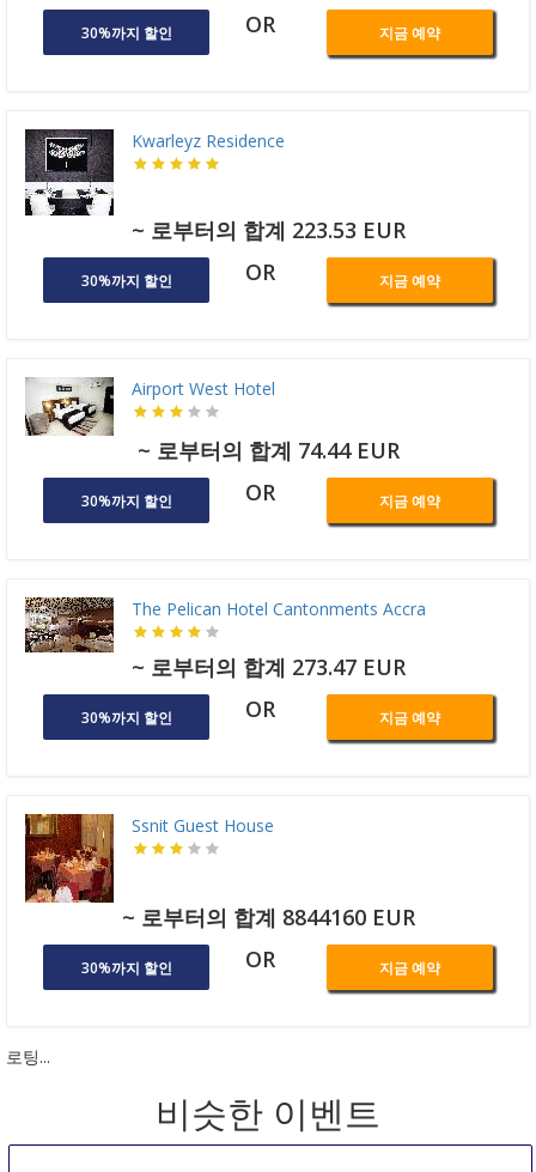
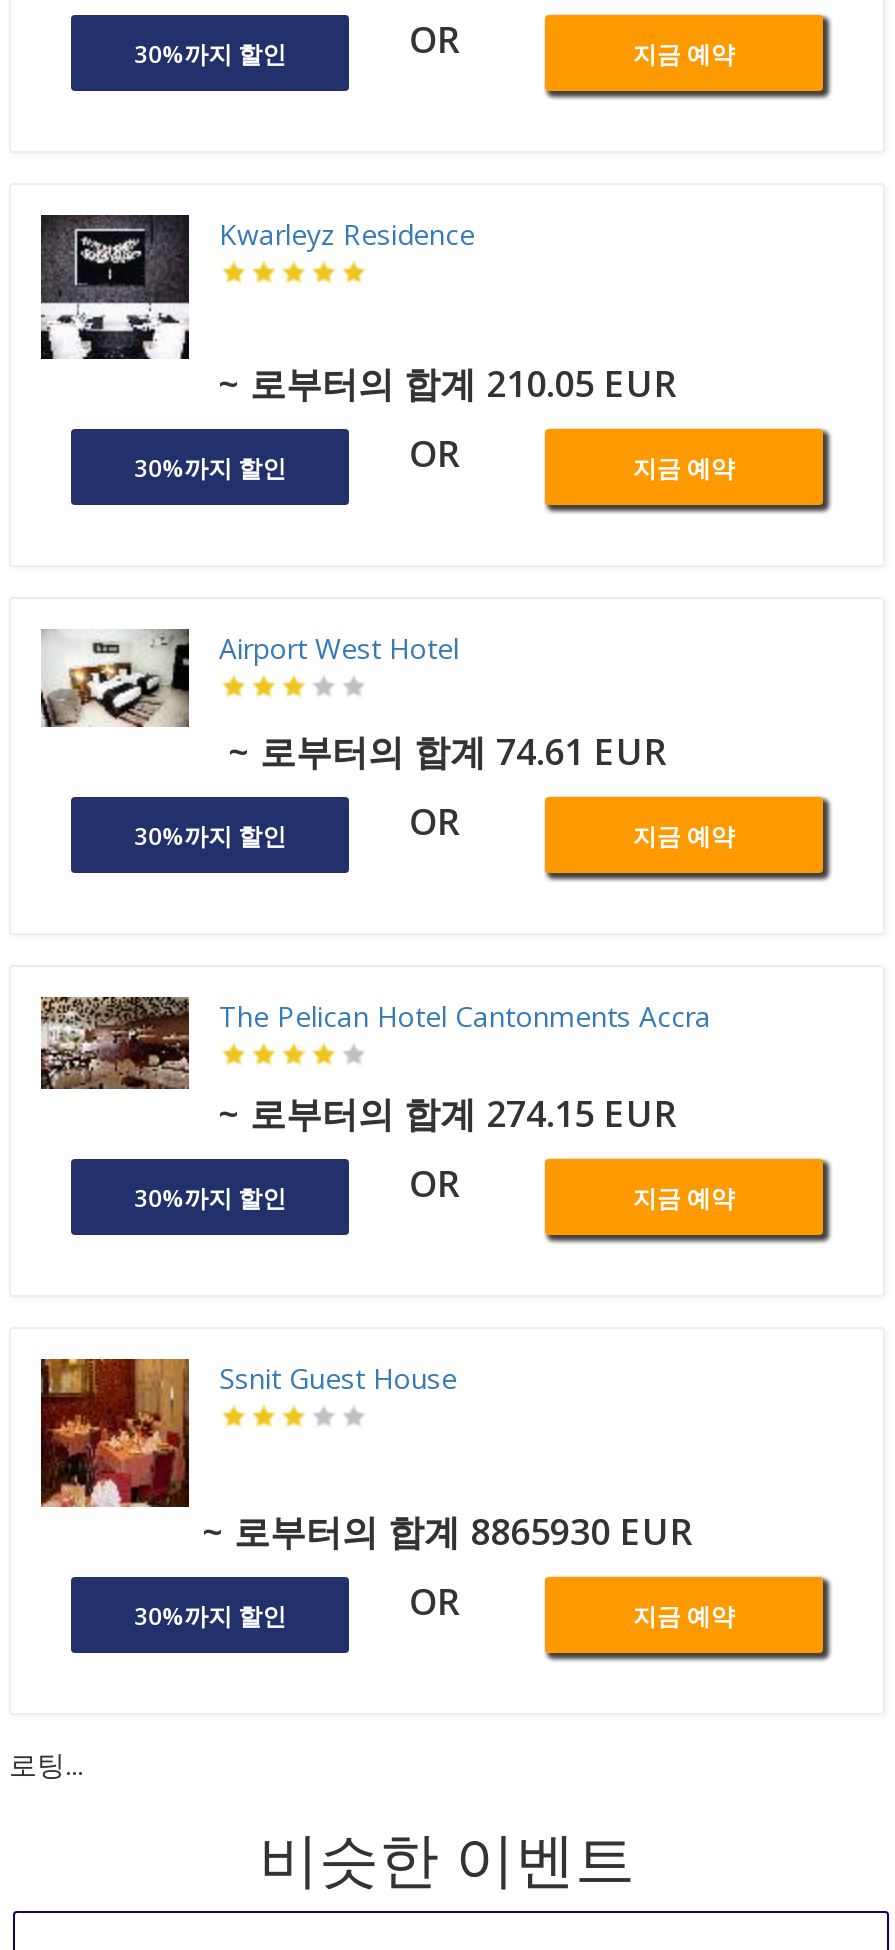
[131,215,405,244] ~ 로부터의 합계 223.53 EUR -> [218,359,676,407] ~ 로부터의 합계 210.05 EUR
[137,436,399,464] ~ 로부터의 합계 74.44 EUR -> [228,727,666,775] ~ 로부터의 합계 74.61 EUR
[131,652,405,681] ~ 로부터의 합계 273.47 EUR -> [218,1089,676,1137] ~ 로부터의 합계 274.15 EUR
[121,903,415,931] ~ 로부터의 합계 8844160 EUR -> [202,1507,692,1555] ~ 로부터의 합계 8865930 EUR

